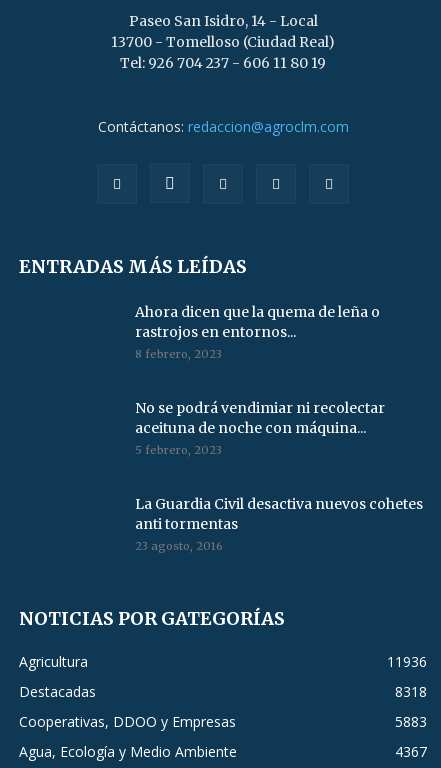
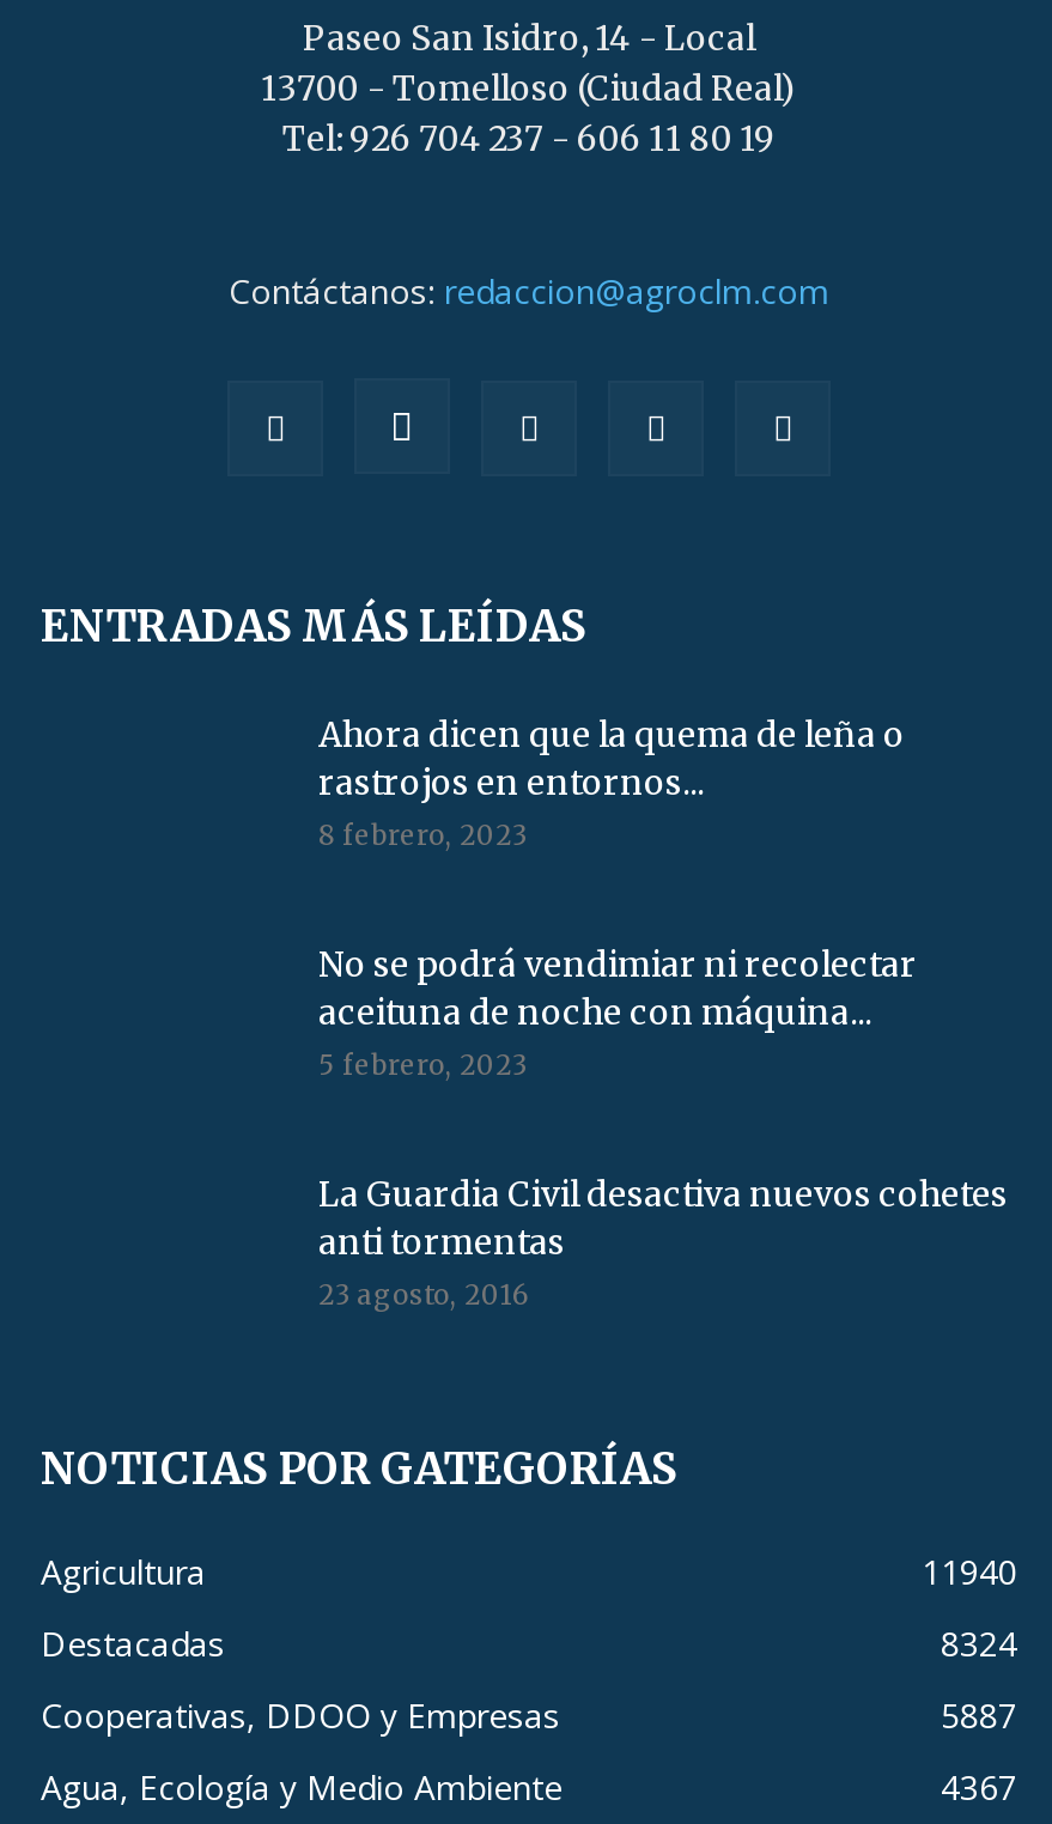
[387,652,427,671] 11936 -> [922,1550,1017,1595] 11940
[395,682,427,701] 8318 -> [941,1622,1017,1667] 8324
[395,712,427,731] 5883 -> [941,1694,1017,1739] 5887

